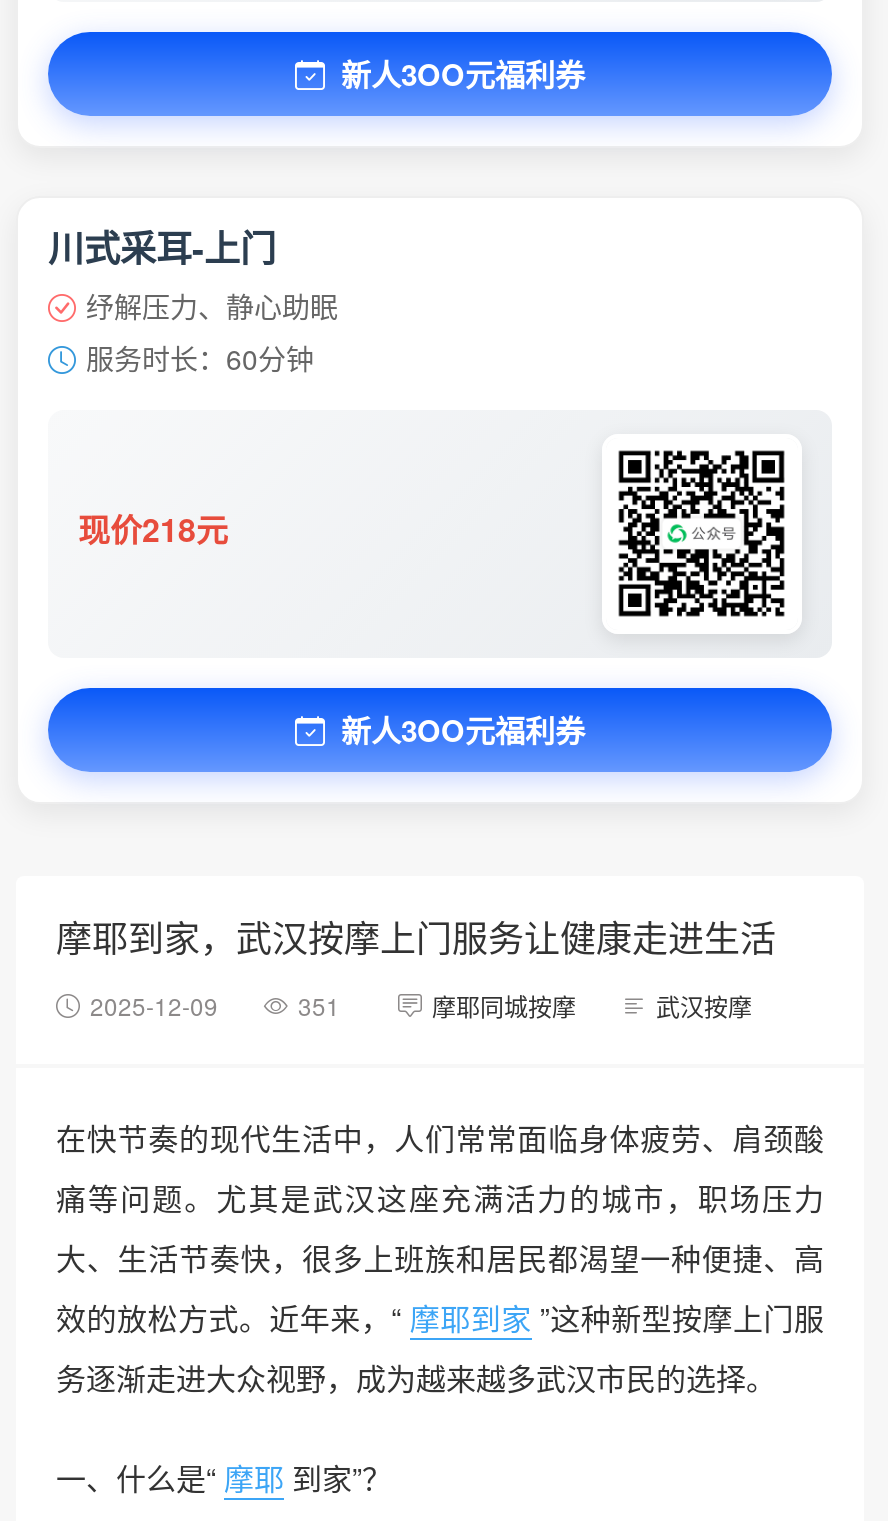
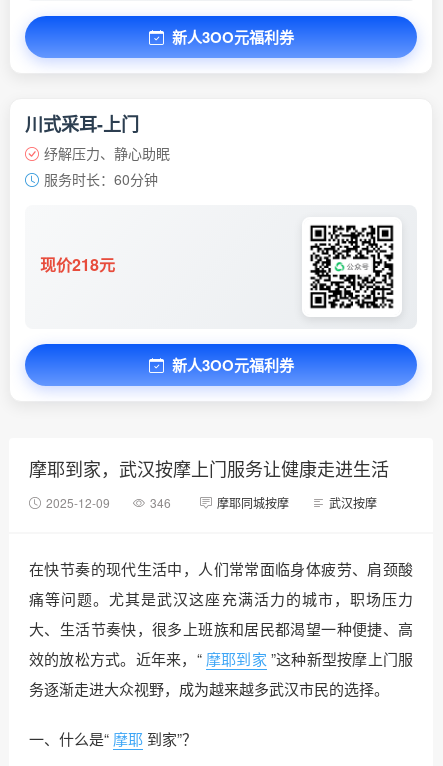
[298,988,340,1022] 351 -> [150,494,171,511] 346

